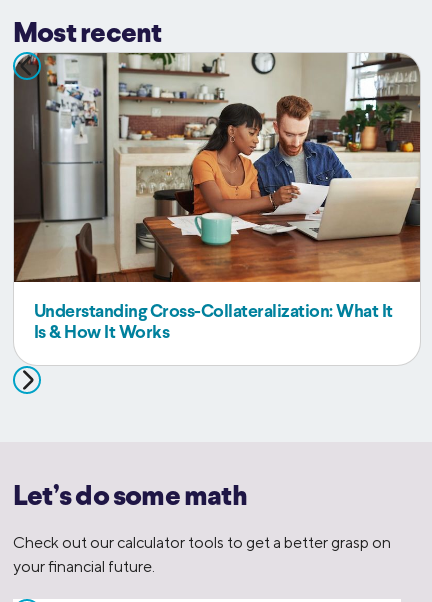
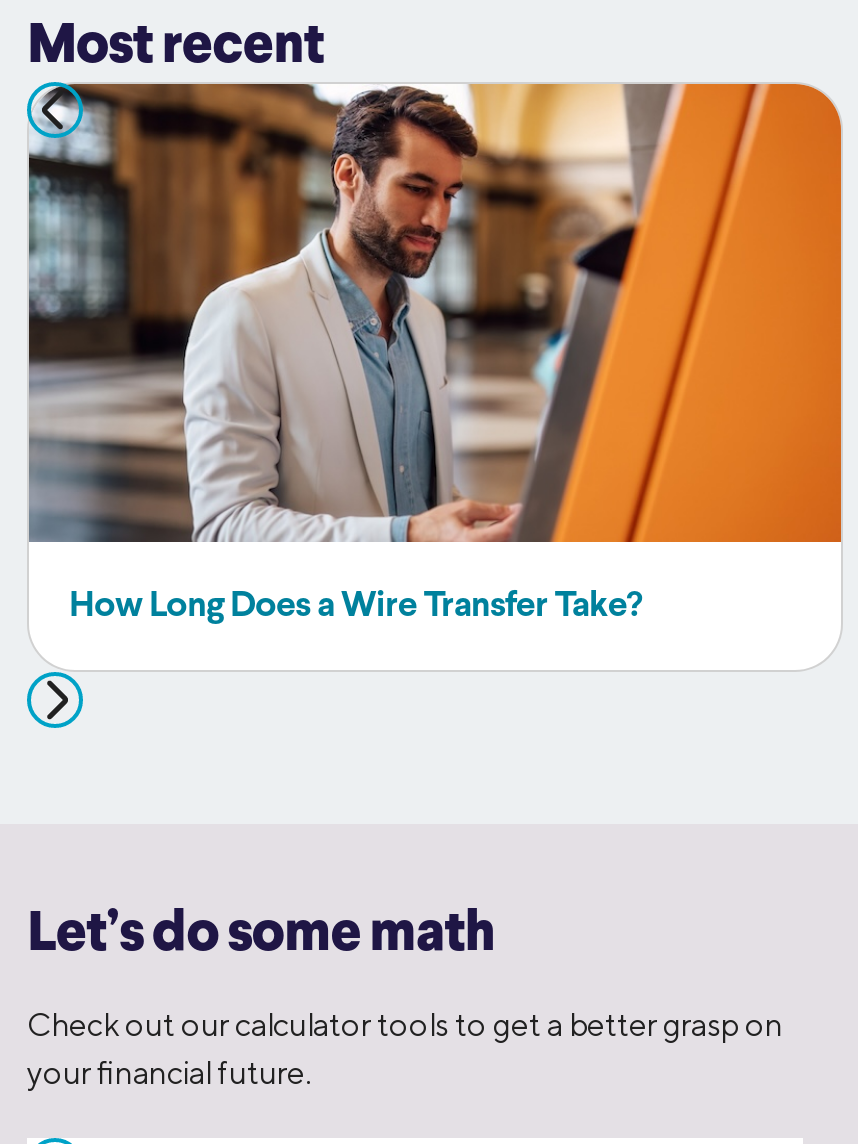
[13,52,421,343] [image] | Understanding Cross-Collateralization: What It | Is & How It Works -> [27,82,843,626] [image] | How Long Does a Wire Transfer Take?

